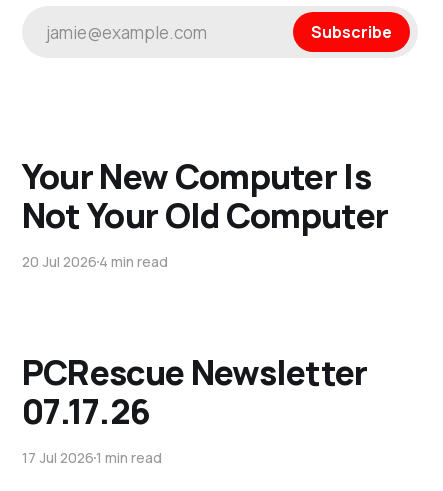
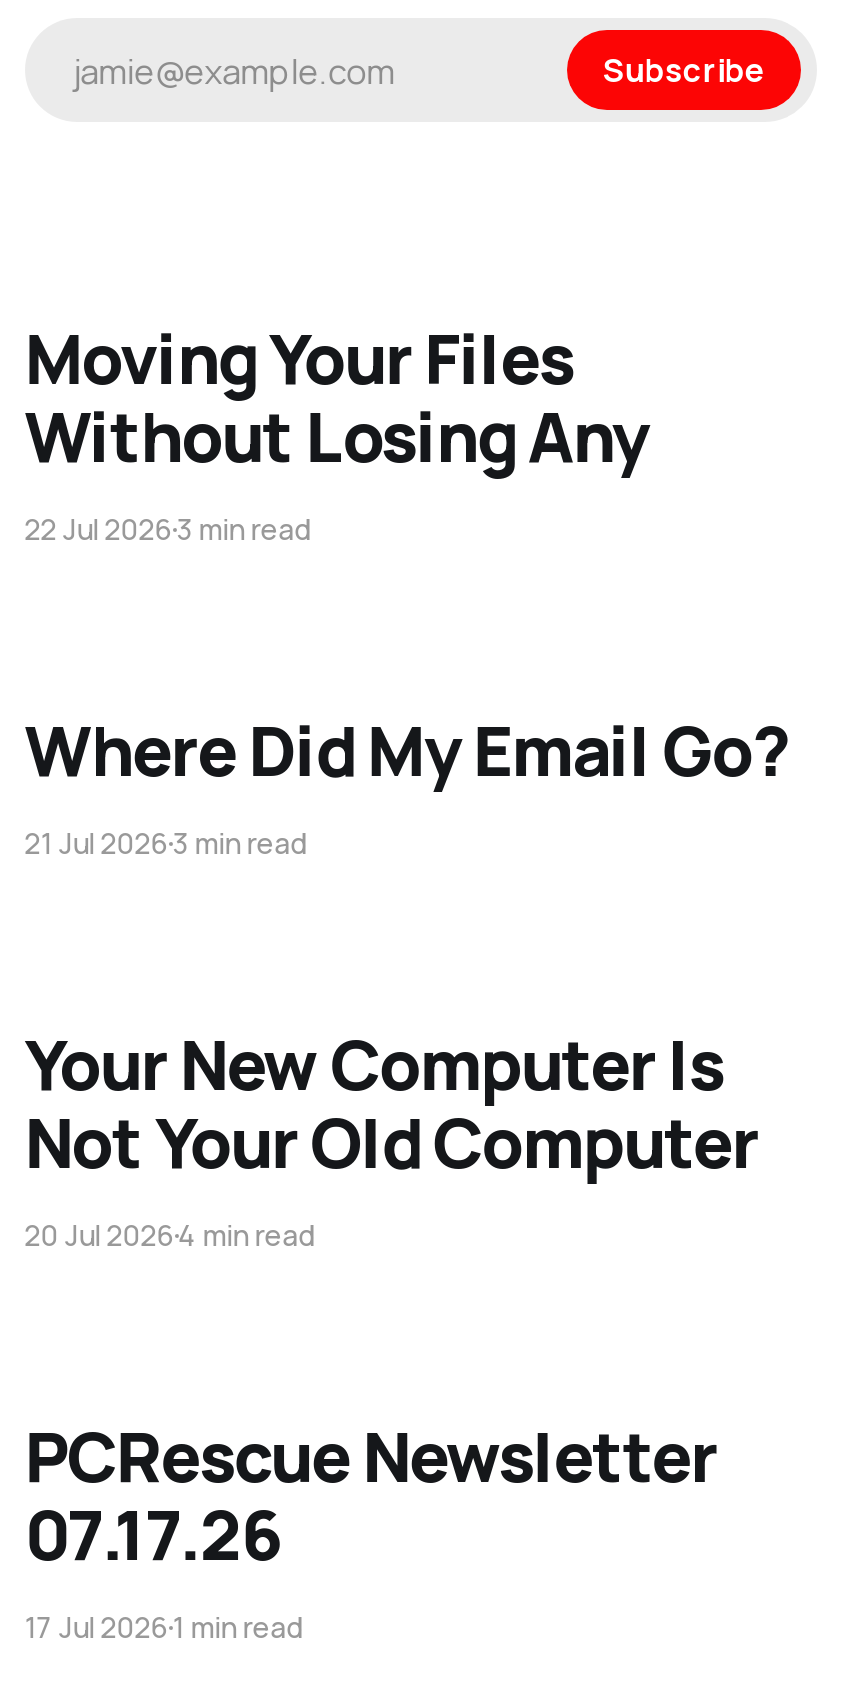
none -> [24,312,790,862] Moving Your Files | Without Losing Any | 22 Jul 2026 3 min read | Where Did My Email Go? | 21 Jul 2026 3 min read

